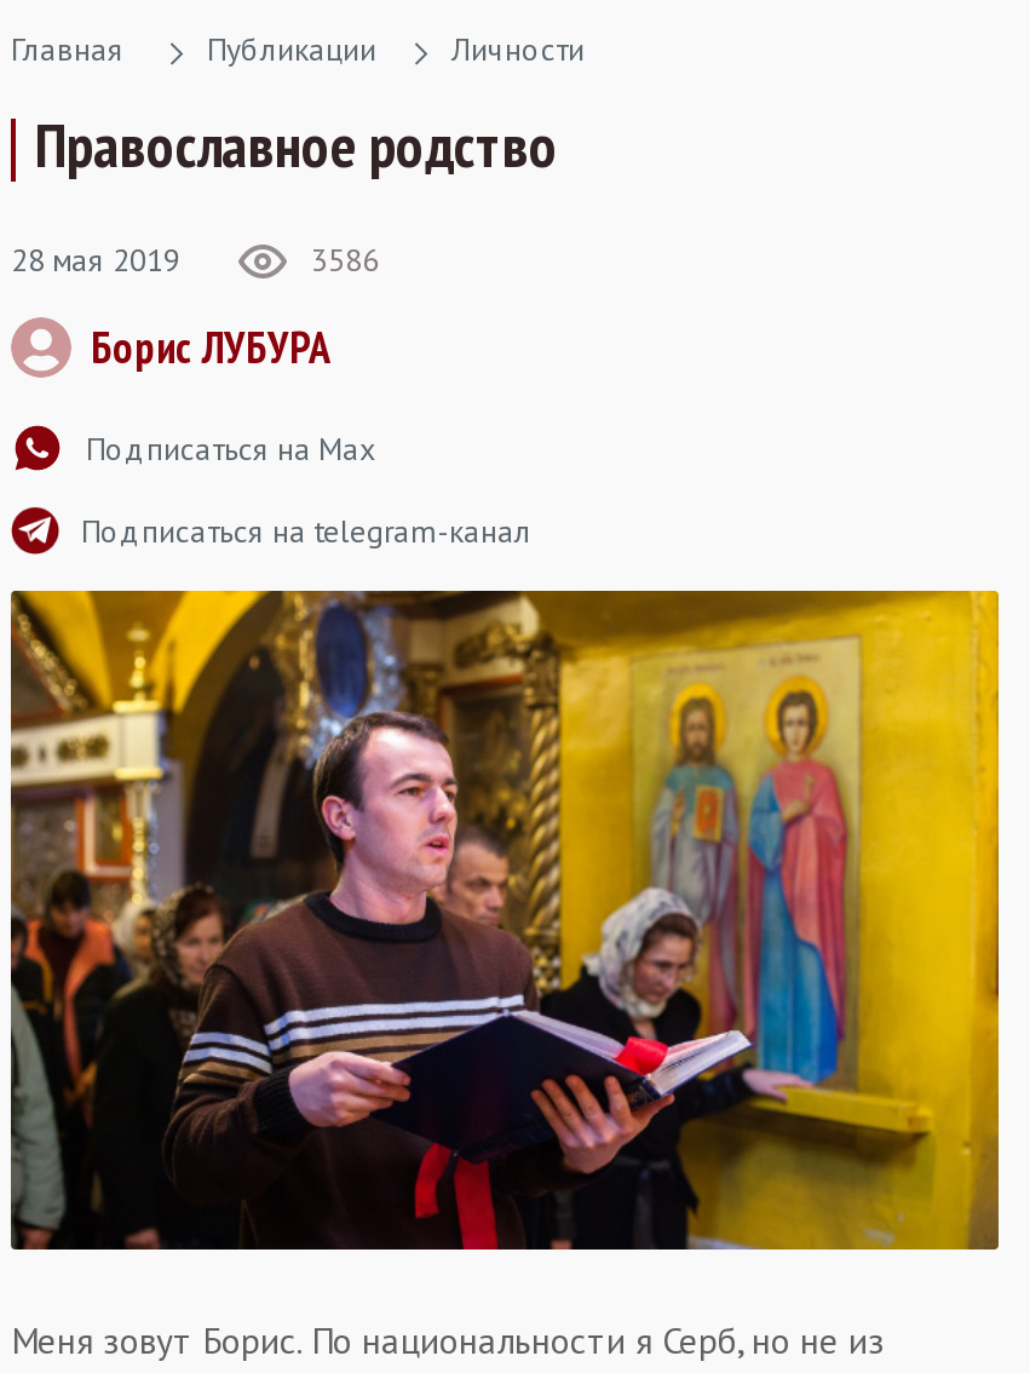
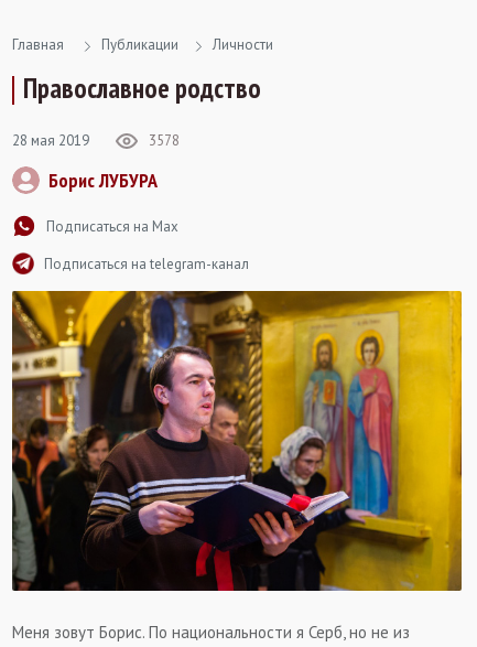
[311,239,379,281] 3586 -> [149,131,180,150] 3578

